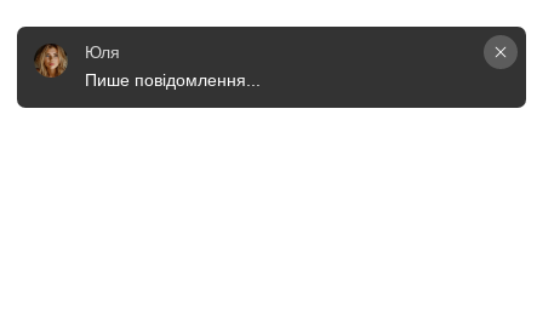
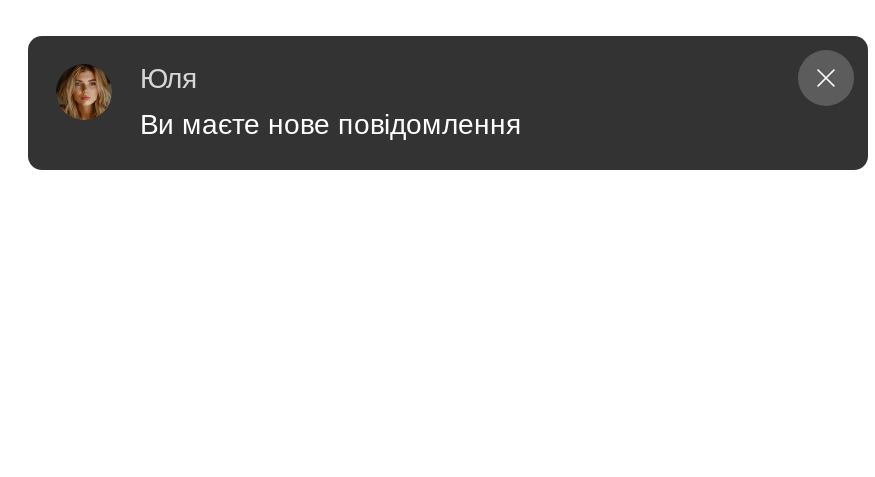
[85,70,261,90] Пише повідомлення... -> [140,108,522,140] Ви маєте нове повідомлення

